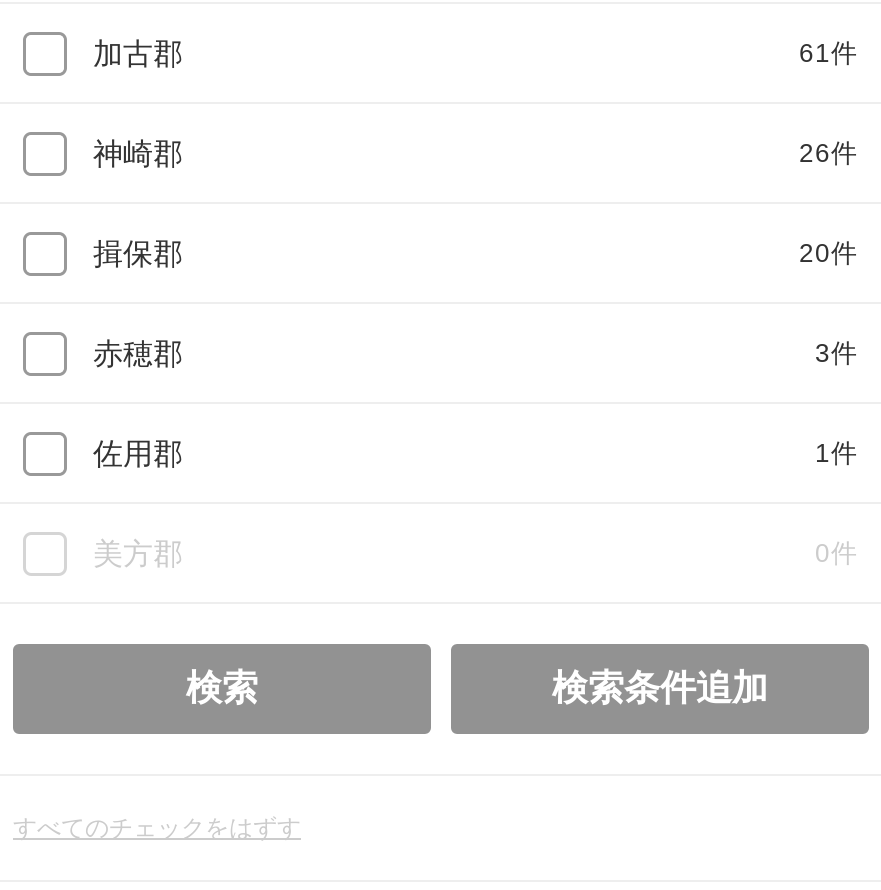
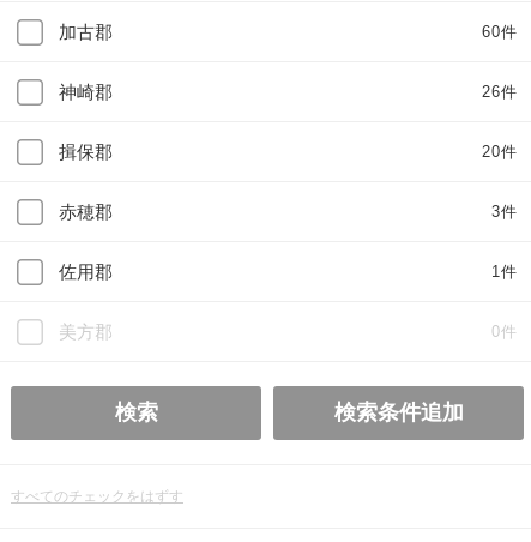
[799,38,859,68] 61件 -> [482,23,518,41] 60件

